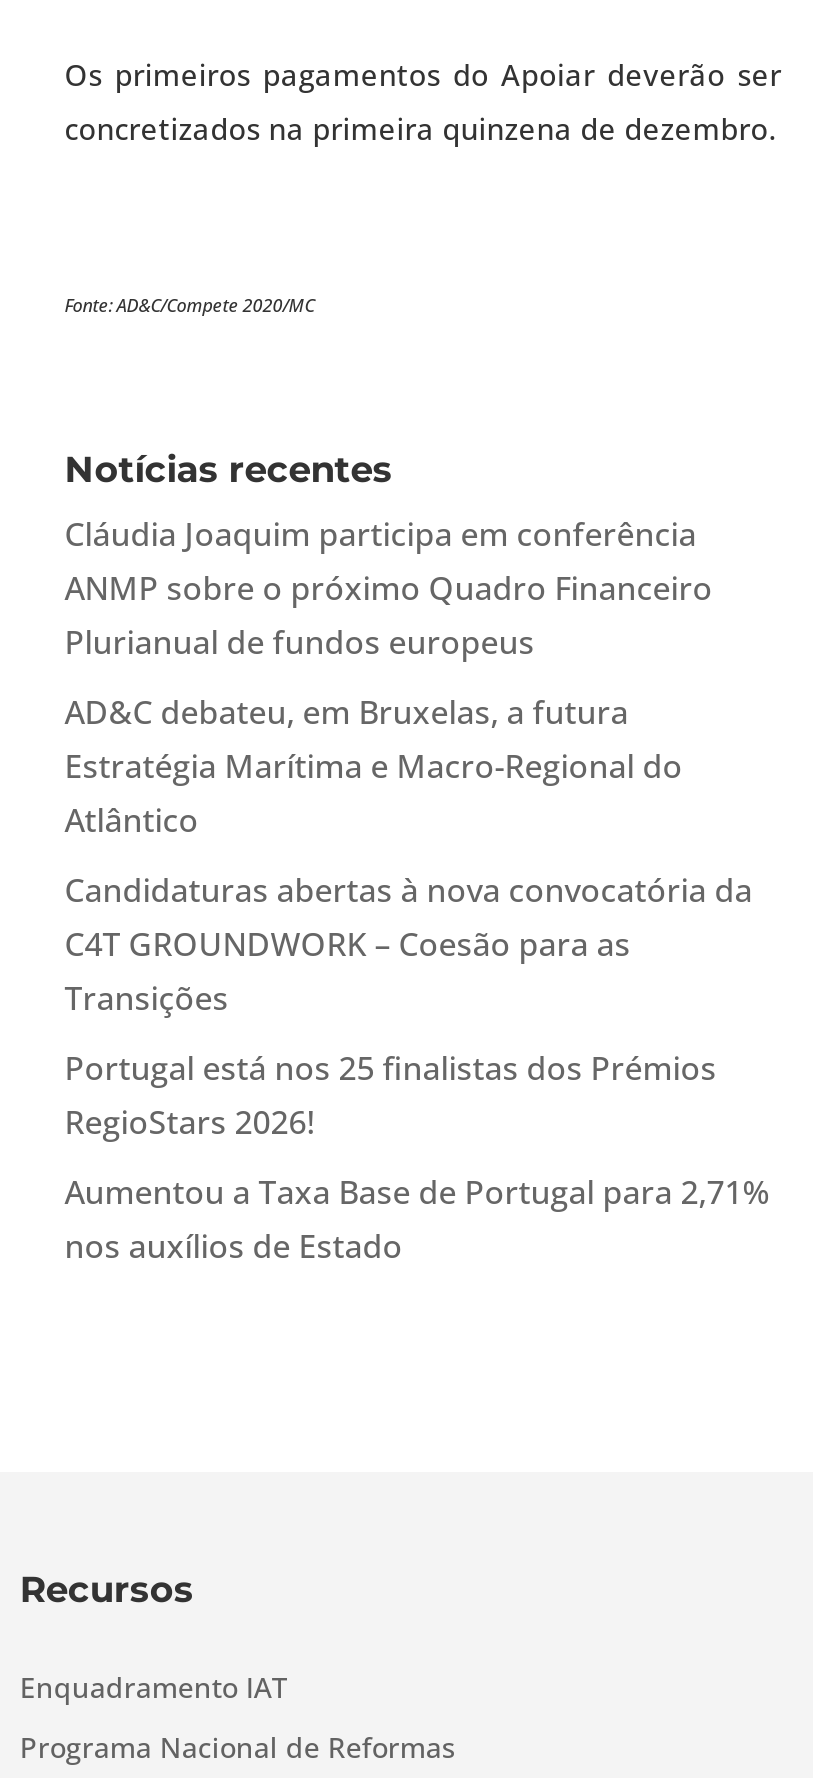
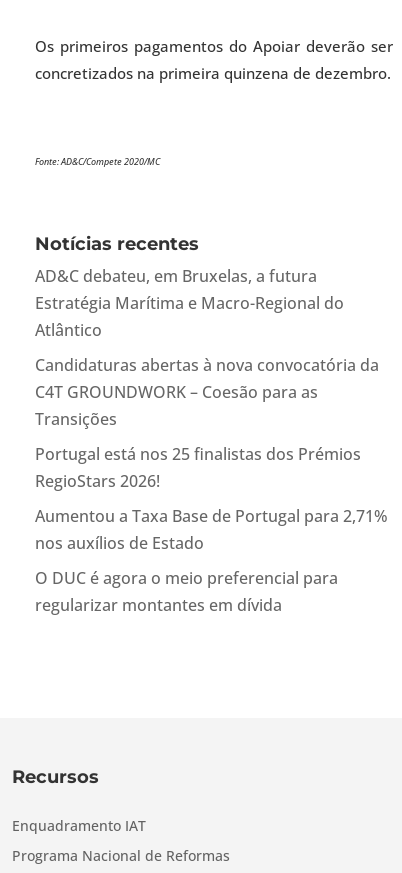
[65,512,713,664] Cláudia Joaquim participa em conferência | ANMP sobre o próximo Quadro Financeiro | Plurianual de fundos europeus -> none
moved [65,690,771,1268] -> [35,265,388,554]: AD&C debateu, em Bruxelas, a futura | Estratégia Marítima e Macro-Regional do | Atlântico | ... | Aumentou a Taxa Base de Portugal para 2,71% | nos auxílios de Estado
none -> [35,567,338,616] O DUC é agora o meio preferencial para | regularizar montantes em dívida

